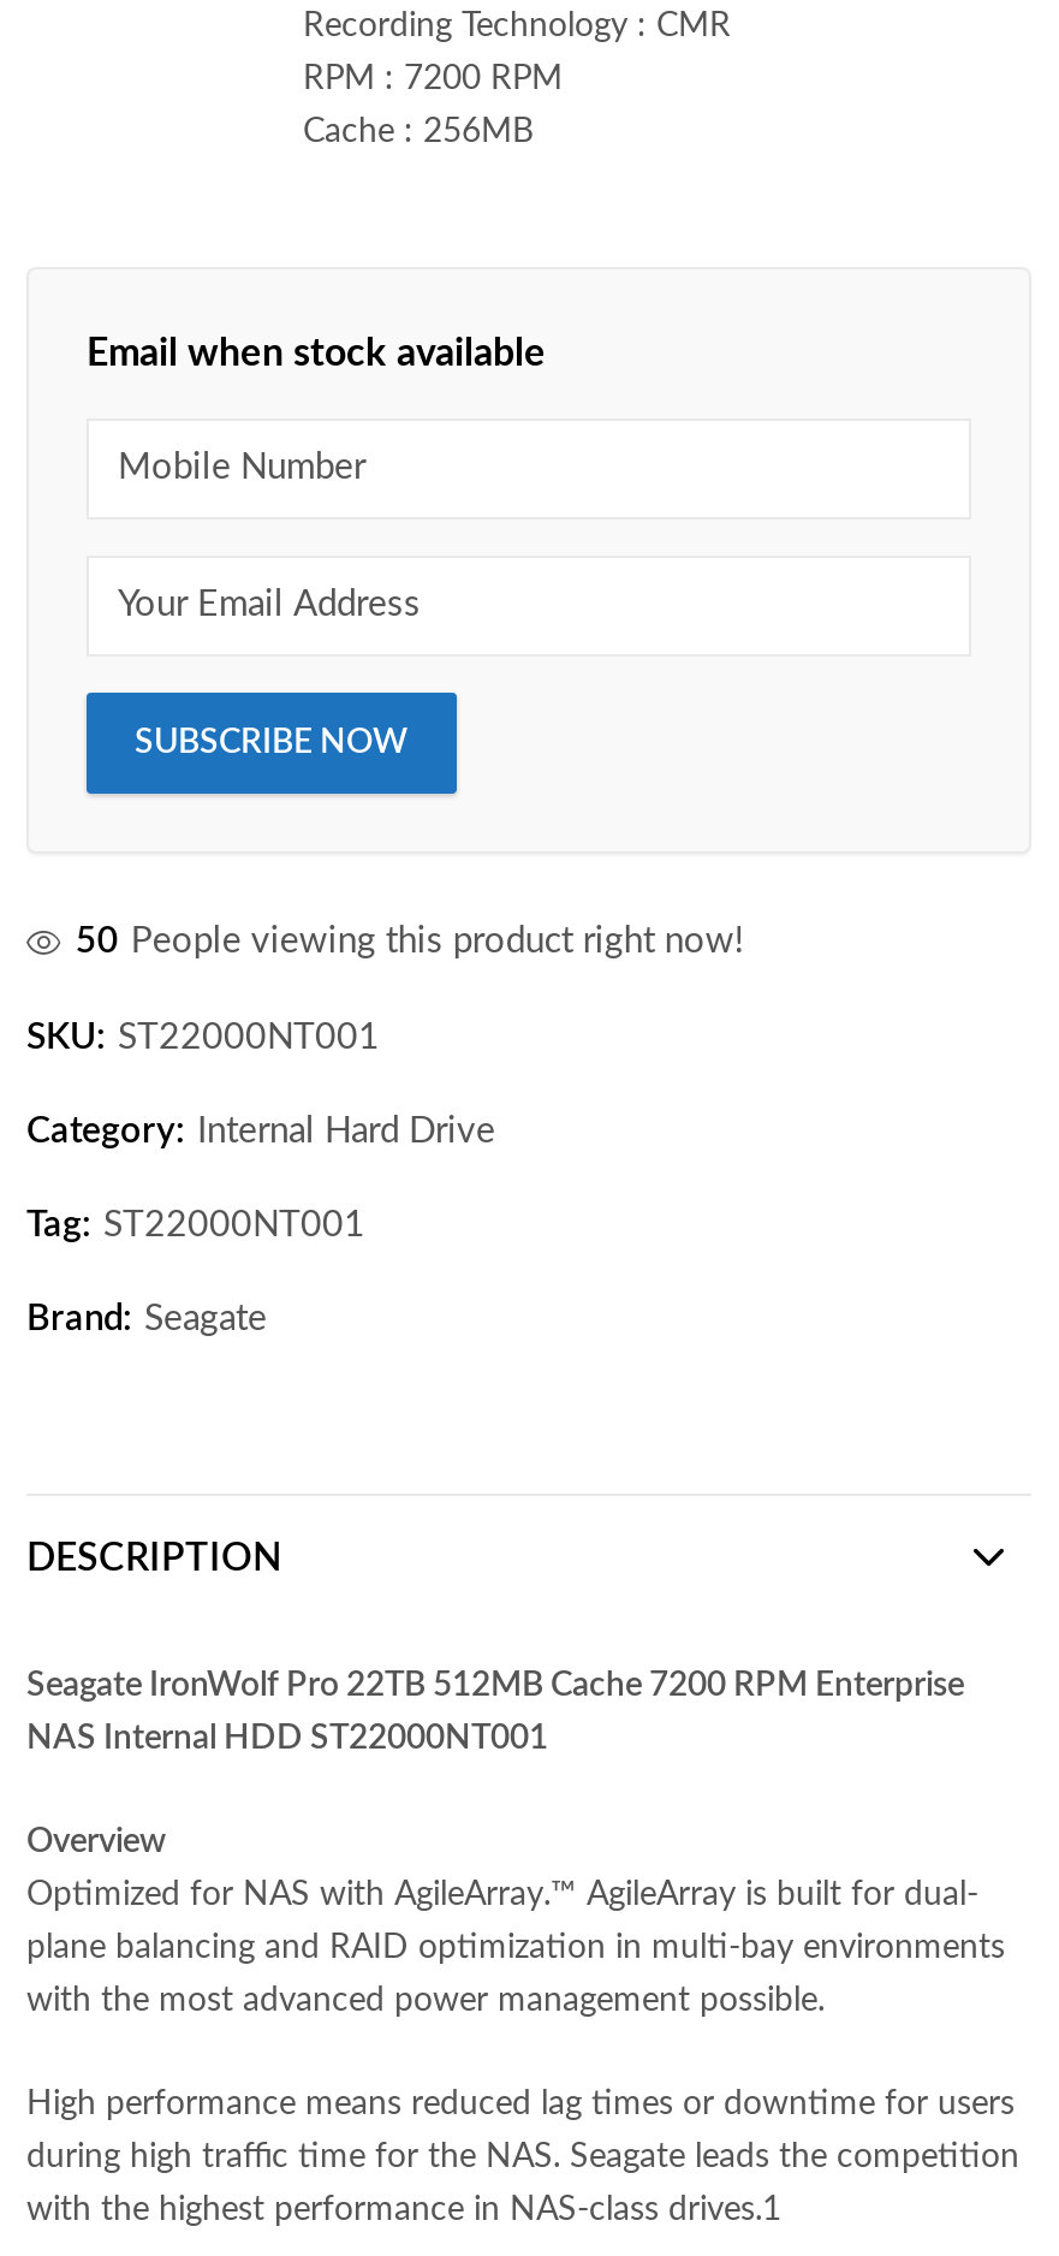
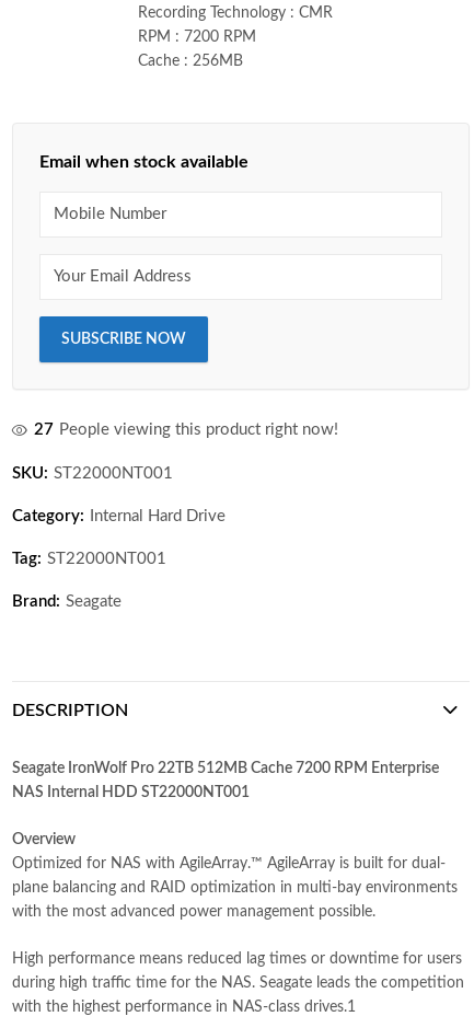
[75,924,744,960] 50 People viewing this product right now! -> [34,422,339,438] 27 People viewing this product right now!

